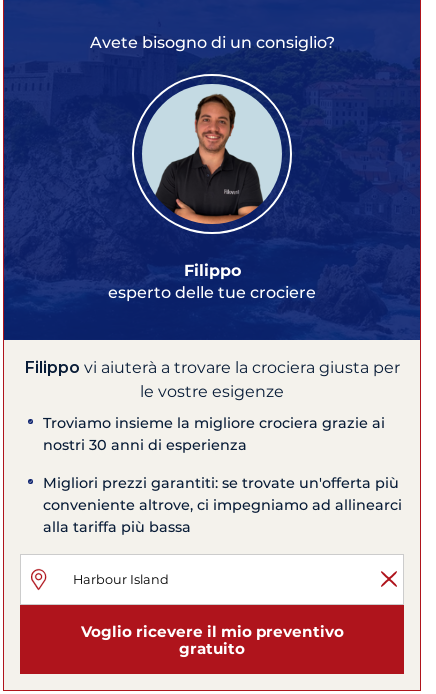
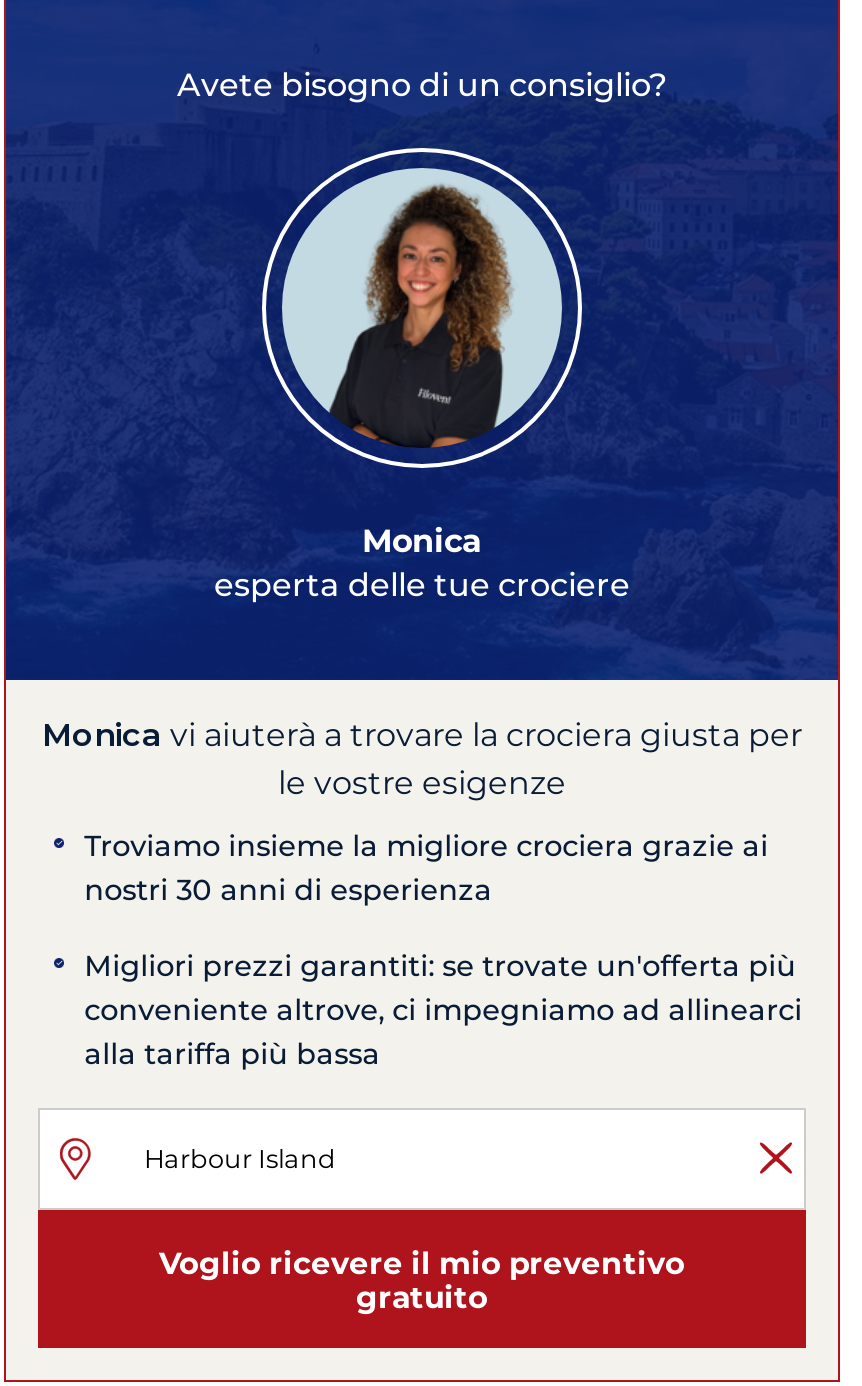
[108,94,316,302] [image] | Filippo | esperto delle tue crociere -> [214,186,630,604] [image] | Monica | esperta delle tue crociere
[24,358,399,377] Filippo vi aiuterà a trovare la crociera giusta per -> [42,716,802,754] Monica vi aiuterà a trovare la crociera giusta per

